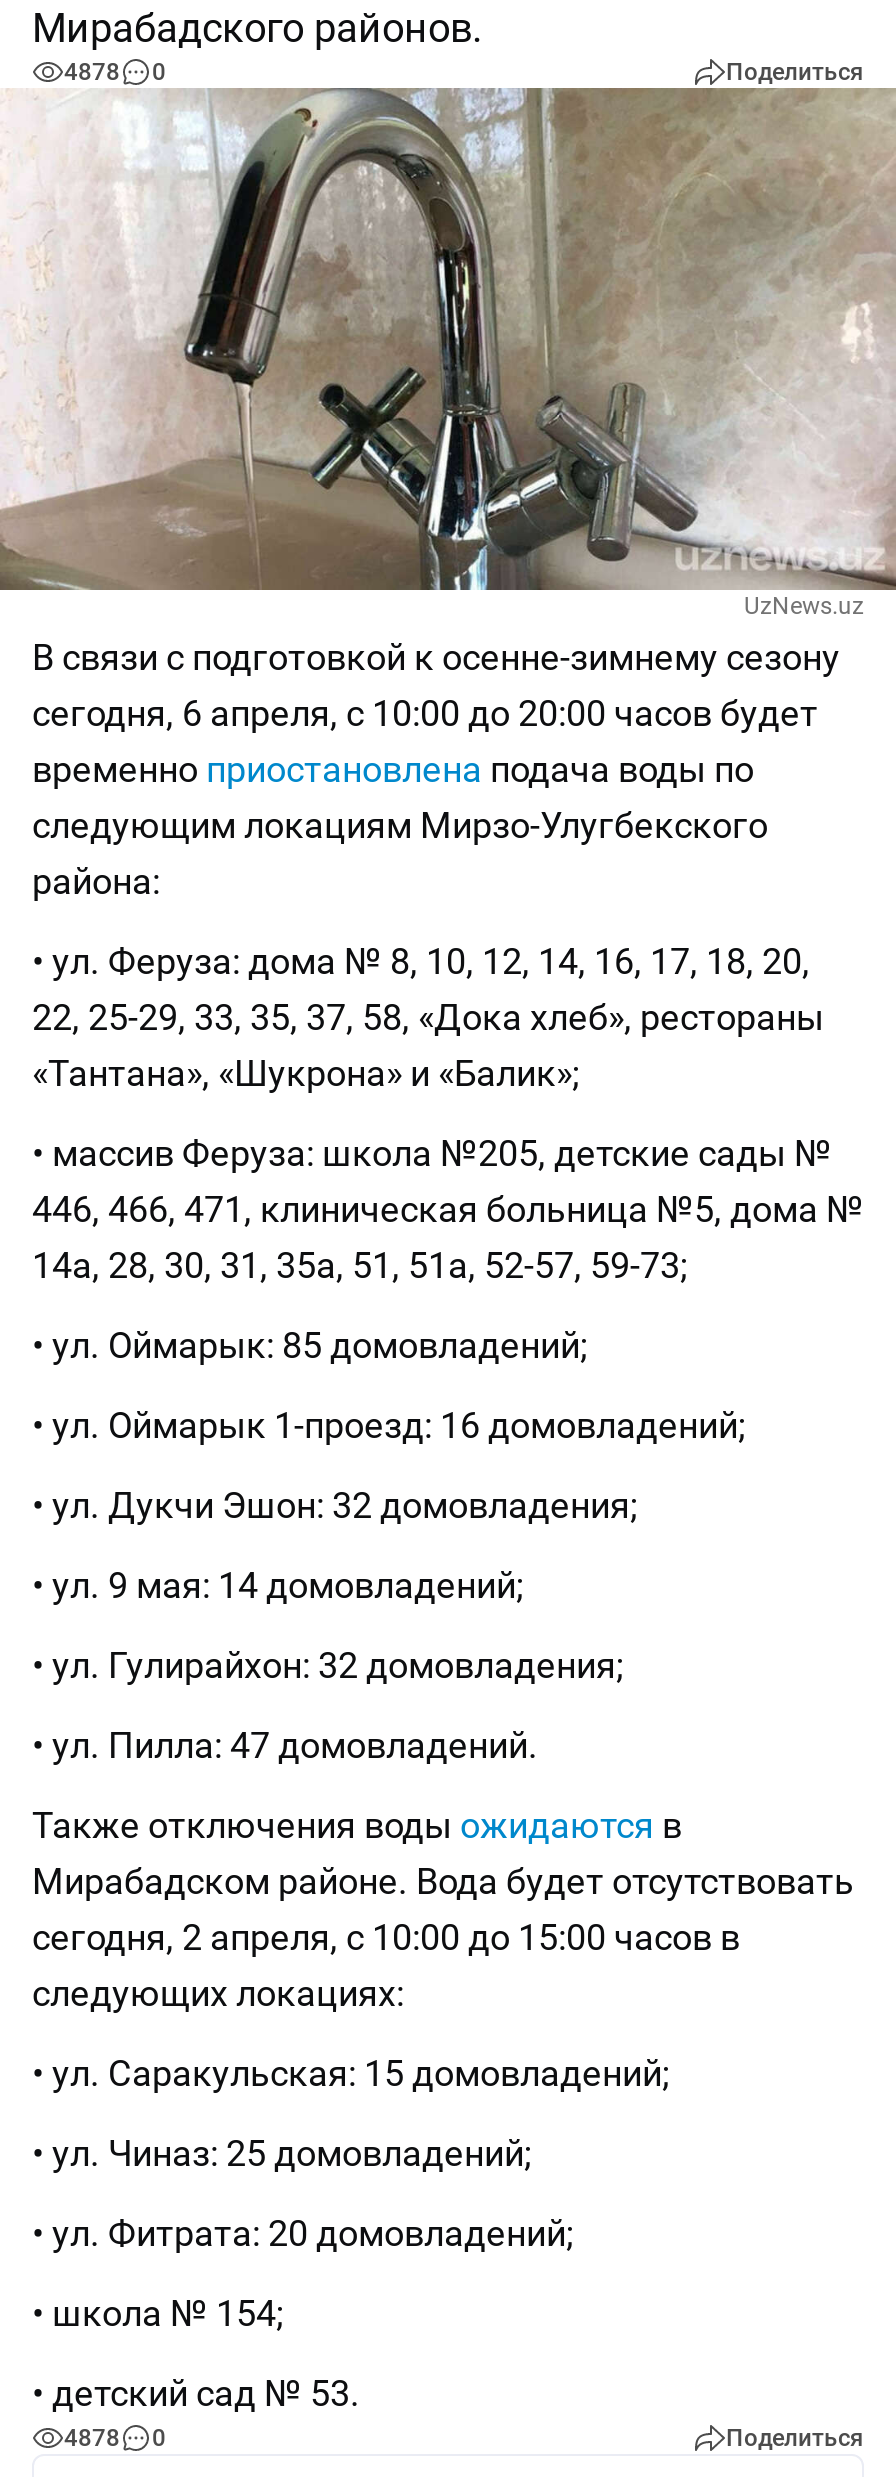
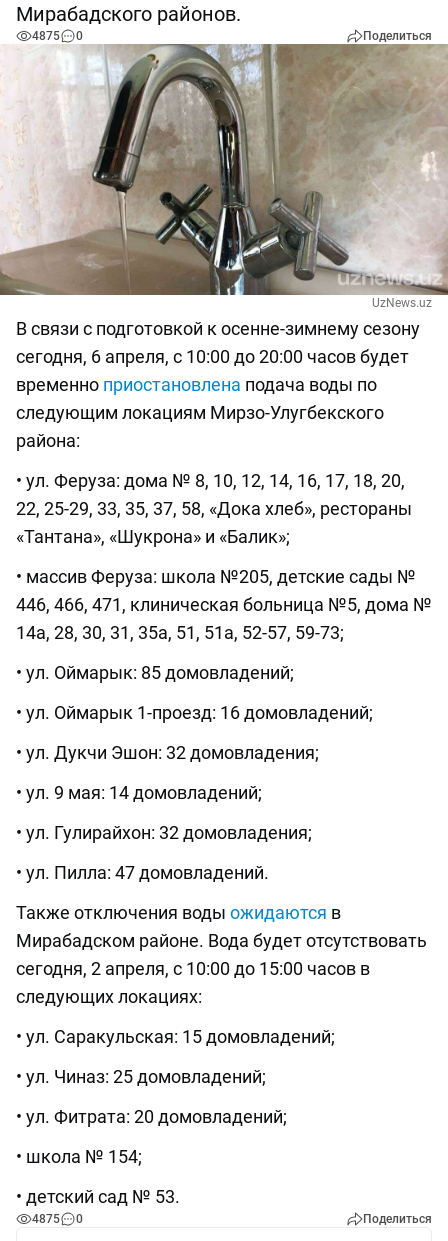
[64,58,166,86] 4878 0 -> [32,29,83,43] 4875 0
[64,2424,166,2452] 4878 0 -> [32,1212,83,1226] 4875 0

